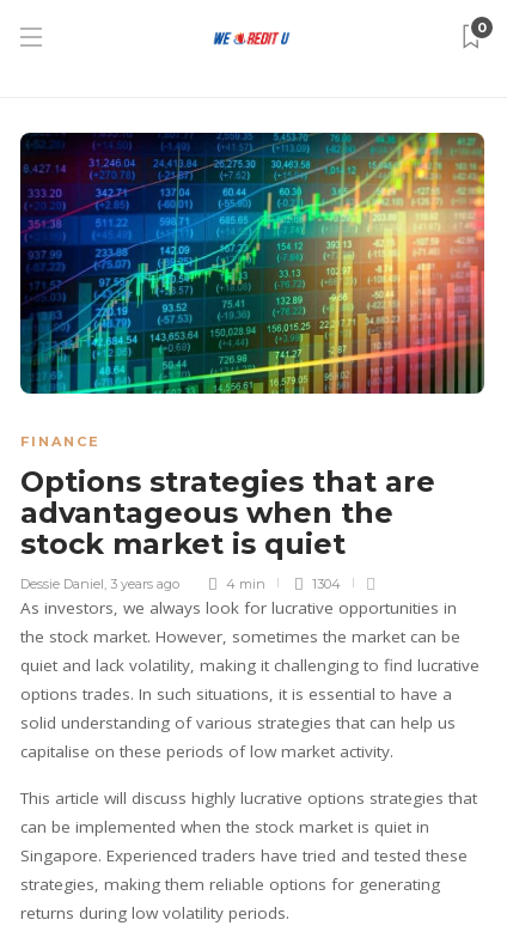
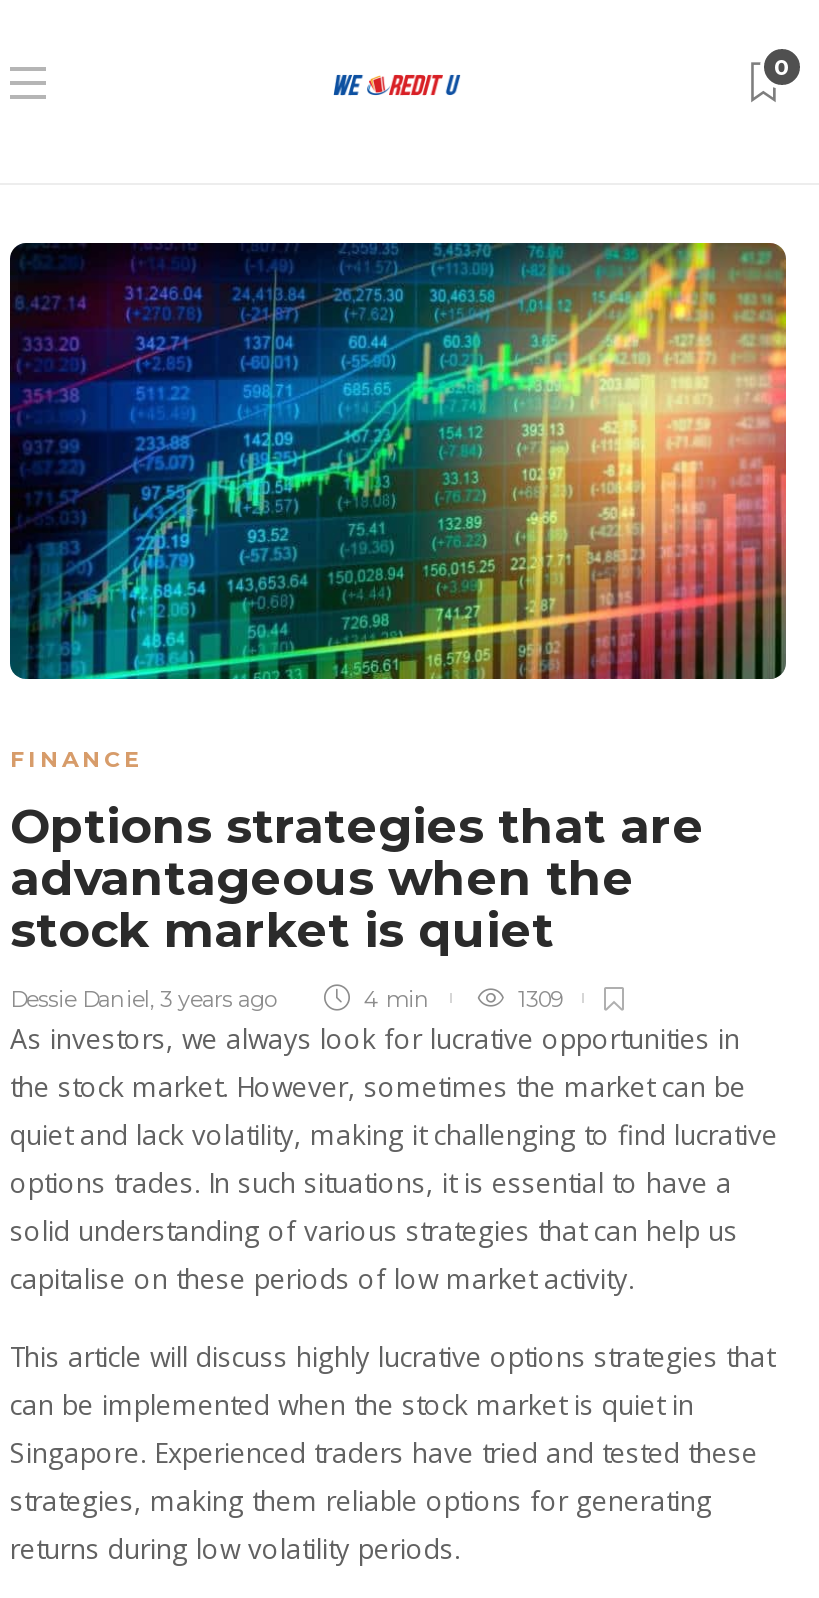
[309,576,341,592] 1304 -> [512,985,562,1013] 1309

